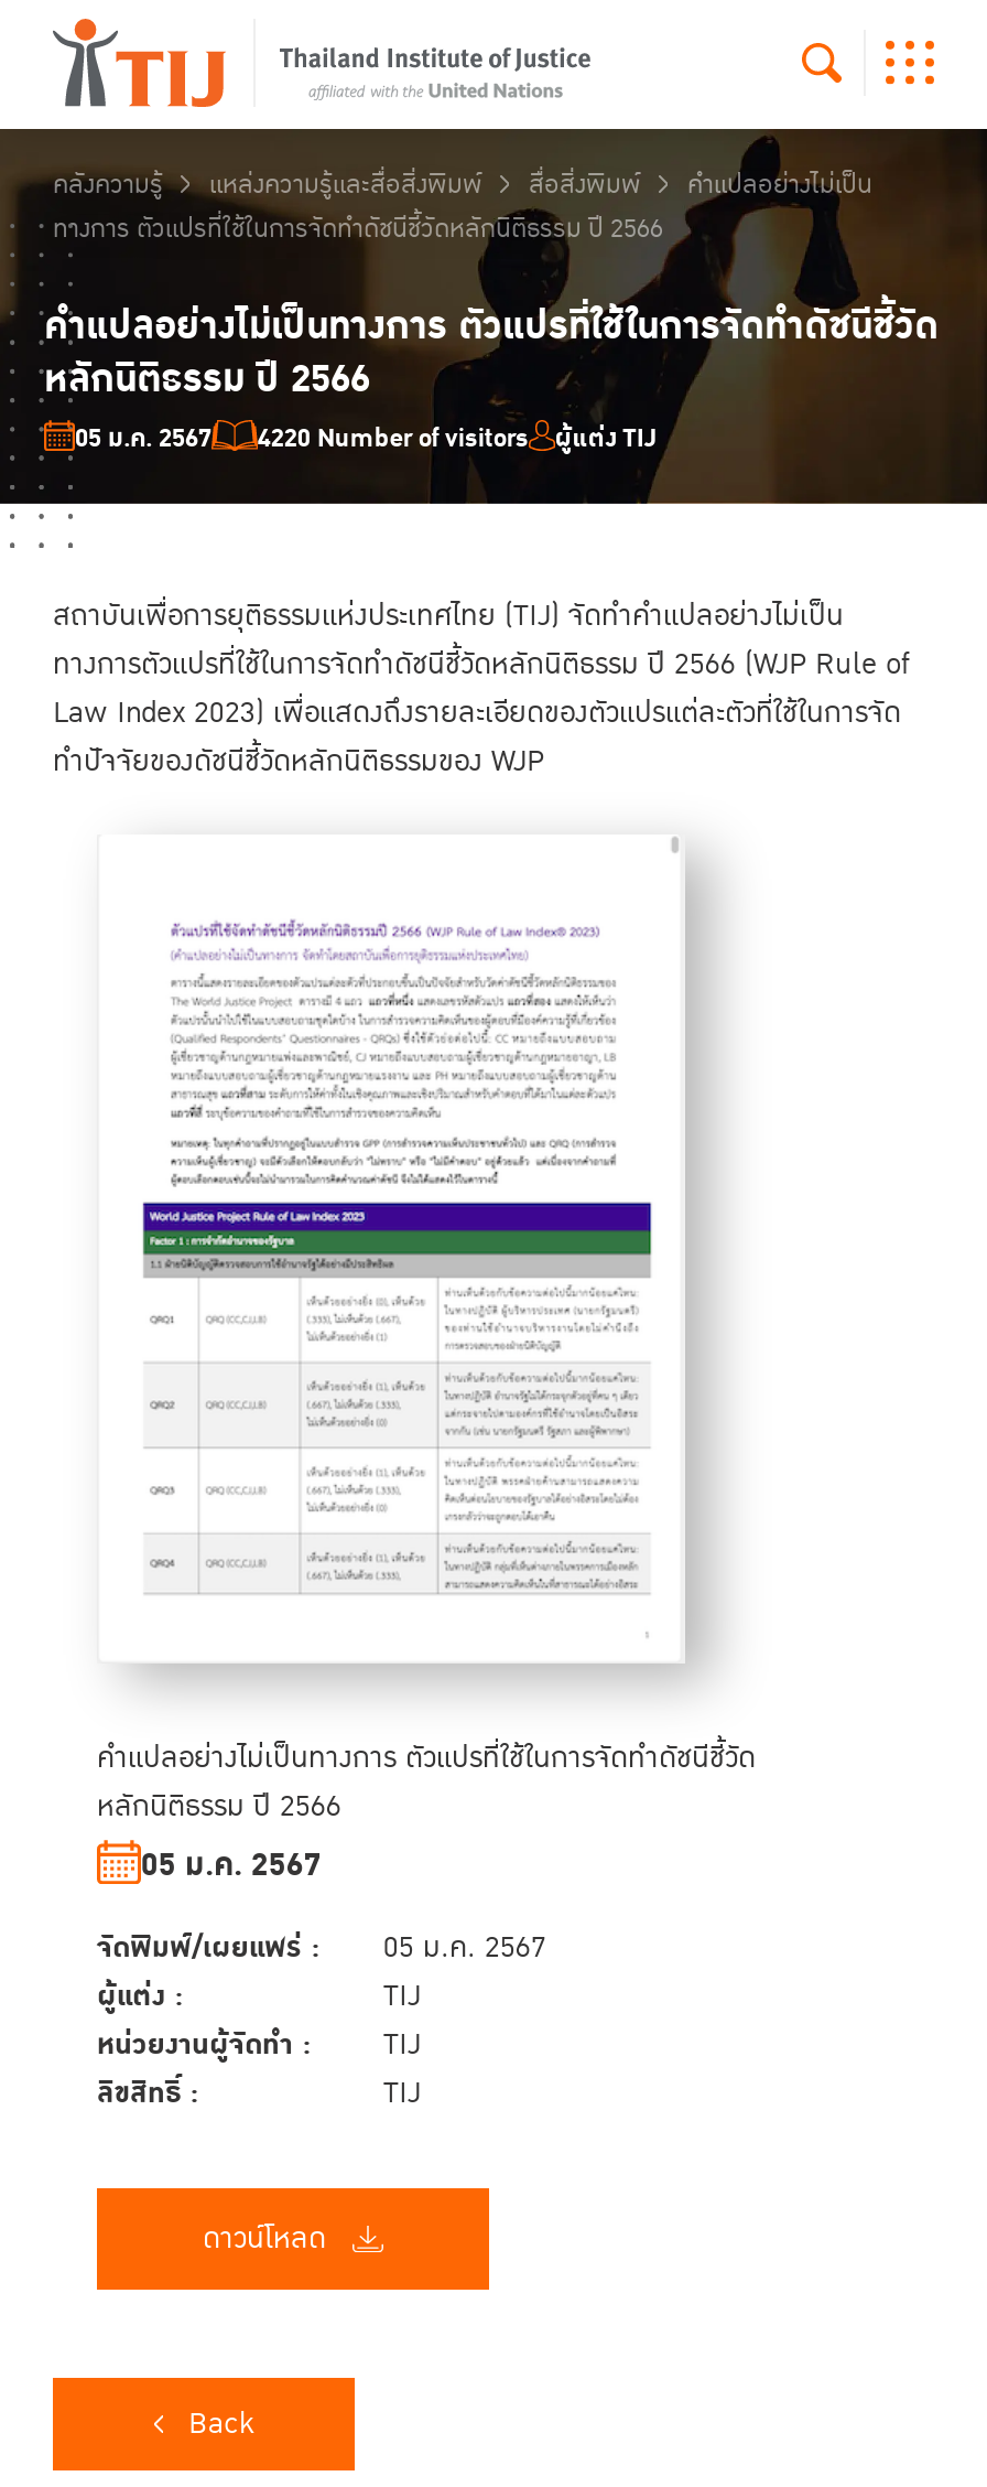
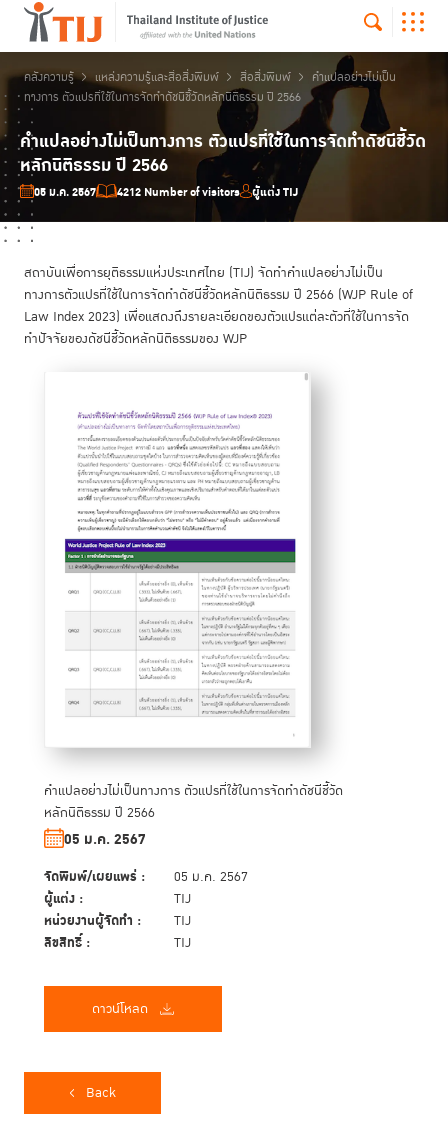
[258,418,529,460] 4220 Number of visitors -> [117,183,240,202] 4212 Number of visitors

